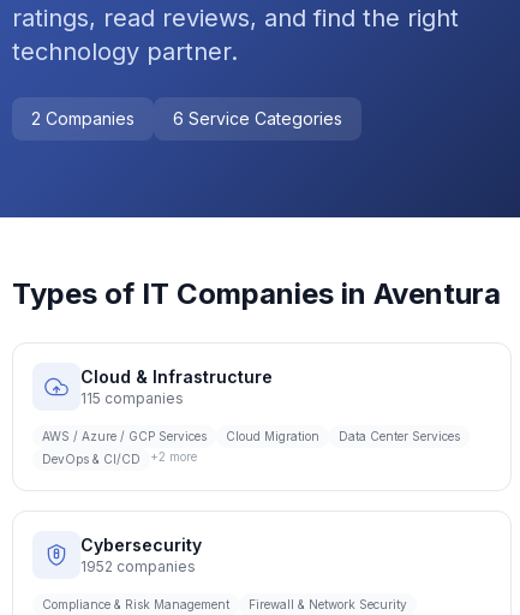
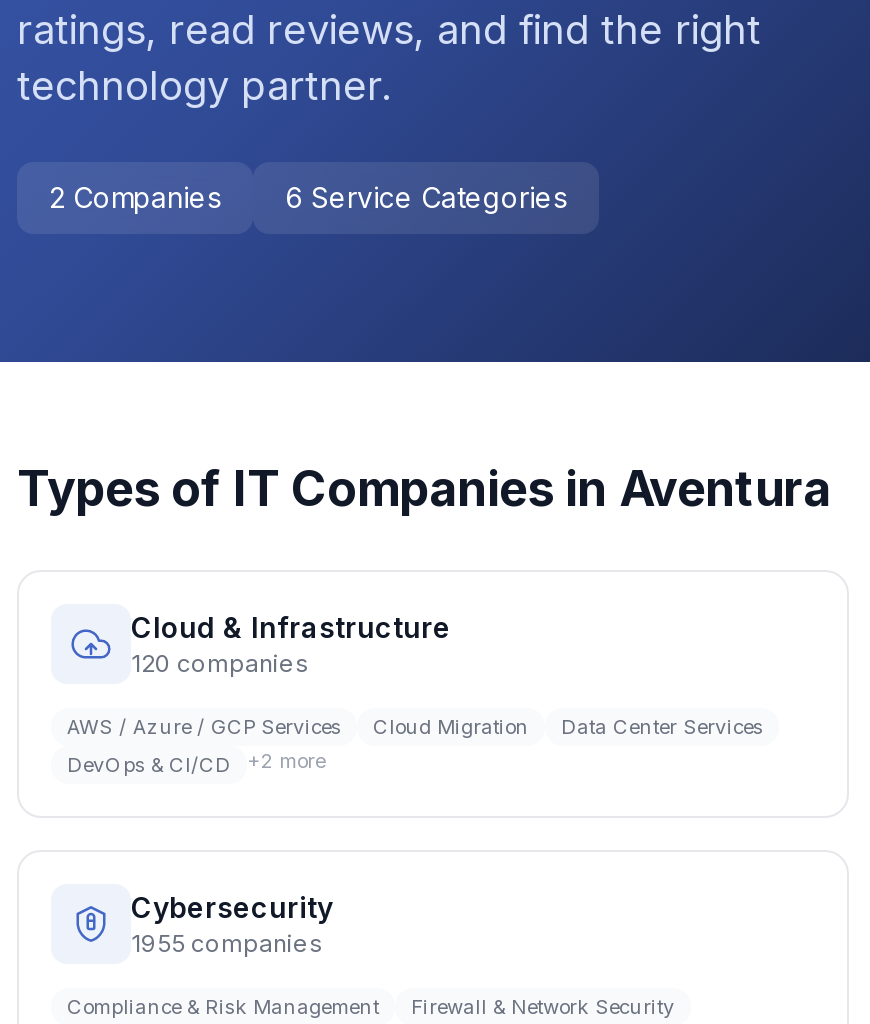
[80,389,184,407] 115 companies -> [131,648,309,678] 120 companies
[80,557,196,575] 1952 companies -> [131,928,323,958] 1955 companies

